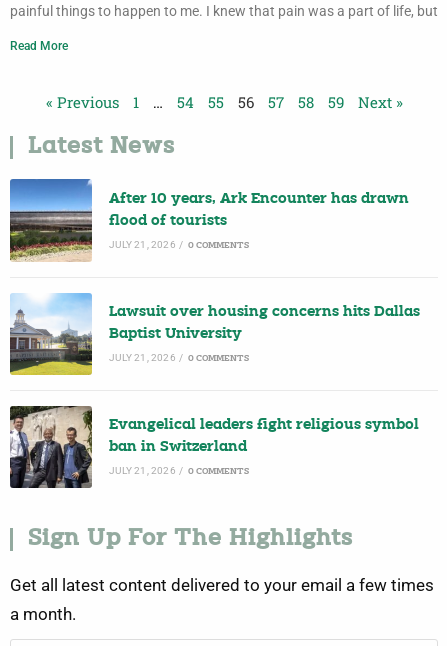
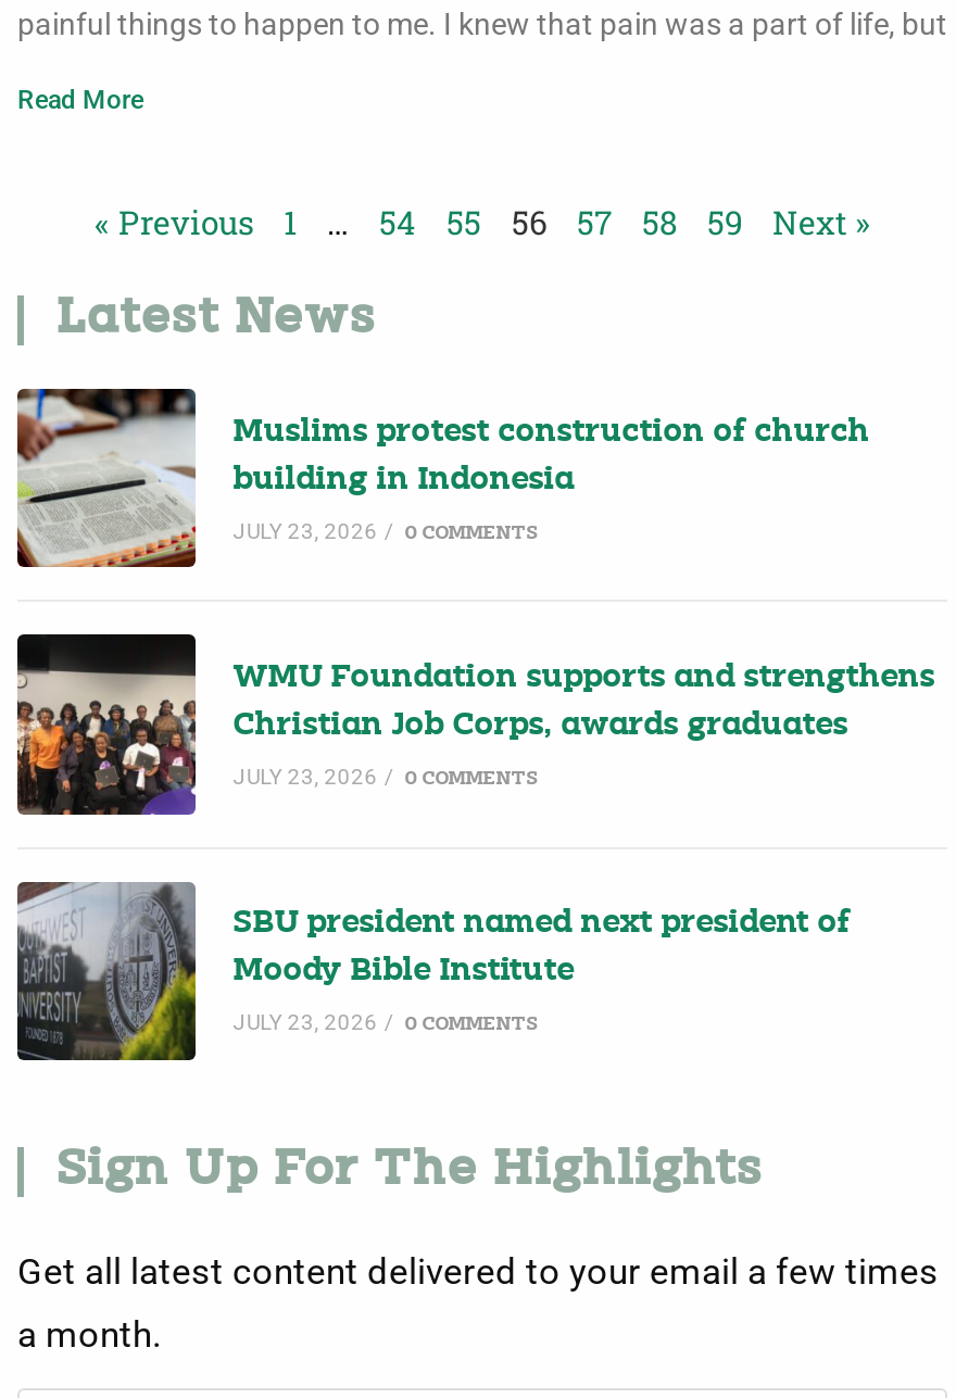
[9,178,409,262] [image] | After 10 years, Ark Encounter has drawn -> [15,387,870,569] [image] | Muslims protest construction of church
[109,214,227,229] flood of tourists -> [233,465,574,497] building in Indonesia
[109,239,249,250] JULY 21, 2026 / 0 COMMENTS -> [233,519,537,543] JULY 23, 2026 / 0 COMMENTS
[9,292,420,376] [image] | Lawsuit over housing concerns hits Dallas -> [15,632,935,817] [image] | WMU Foundation supports and strengthens
[109,327,242,342] Baptist University -> [233,711,848,743] Christian Job Corps, awards graduates
[109,352,249,363] JULY 21, 2026 / 0 COMMENTS -> [233,765,537,789] JULY 23, 2026 / 0 COMMENTS
[9,405,419,489] [image] | Evangelical leaders fight religious symbol -> [15,882,850,1062] [image] | SBU president named next president of
[109,440,247,455] ban in Switzerland -> [233,957,574,989] Moody Bible Institute
[109,465,249,476] JULY 21, 2026 / 0 COMMENTS -> [233,1011,537,1035] JULY 23, 2026 / 0 COMMENTS

